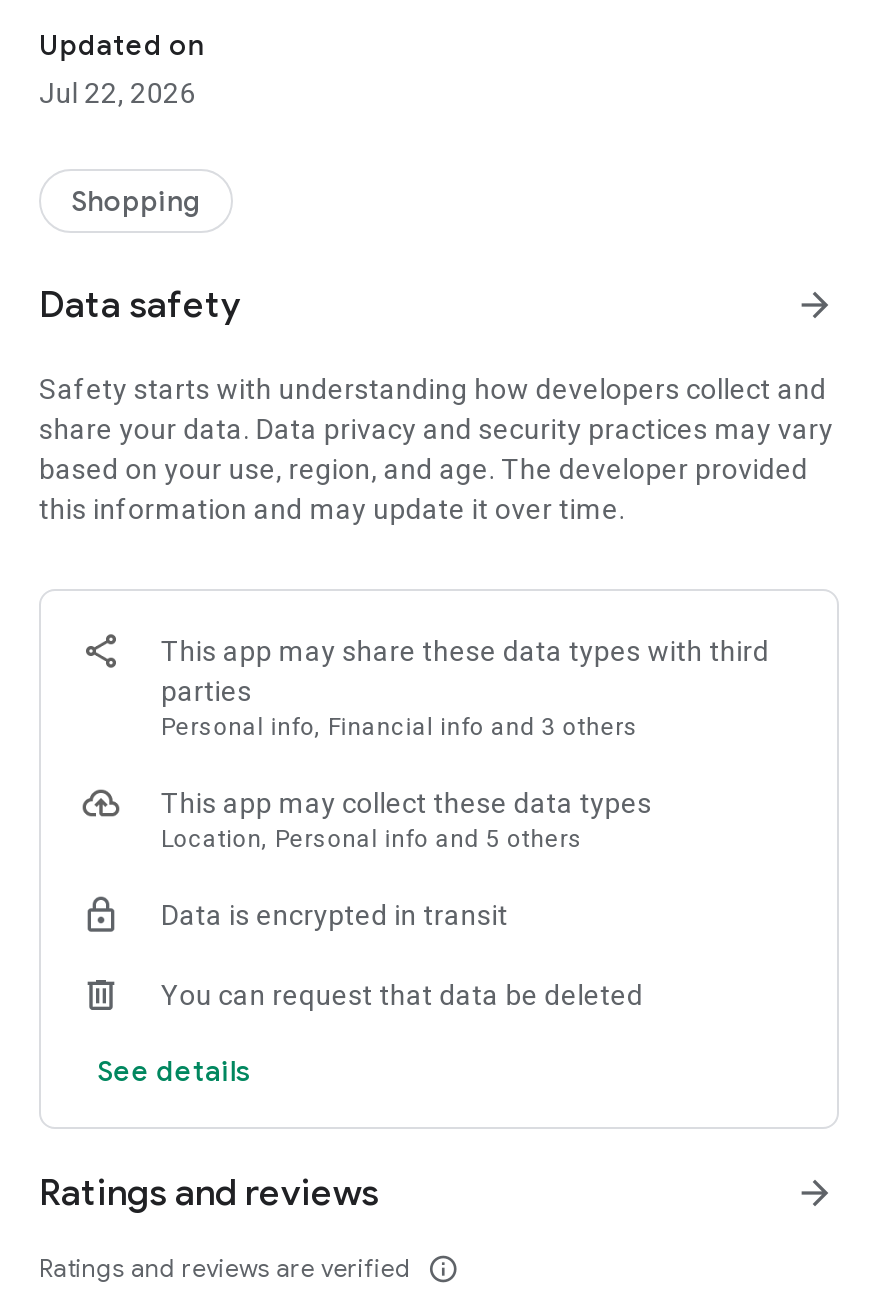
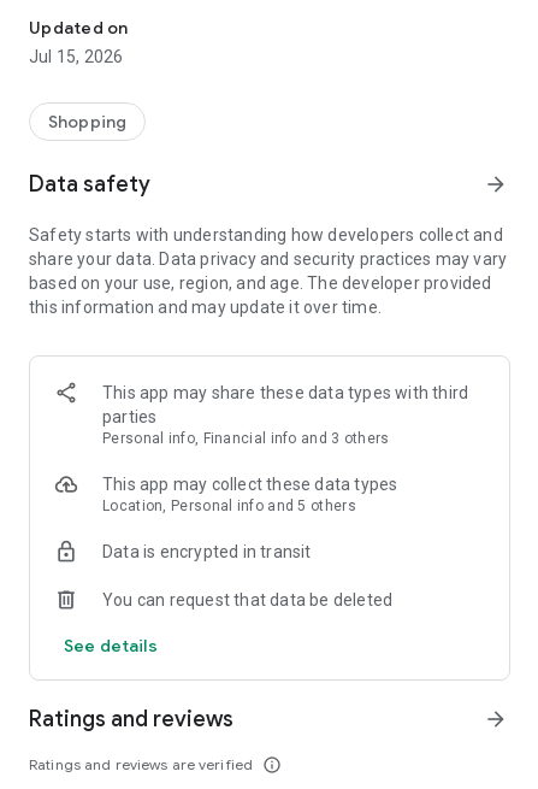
[39,77,196,109] Jul 22, 2026 -> [29,47,123,66] Jul 15, 2026

